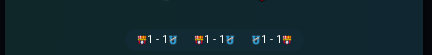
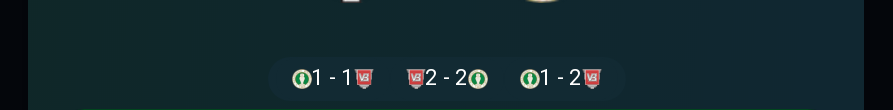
[203,33,281,46] 1 - 1 | 1 - 1 -> [425,65,581,91] 2 - 2 | 1 - 2

